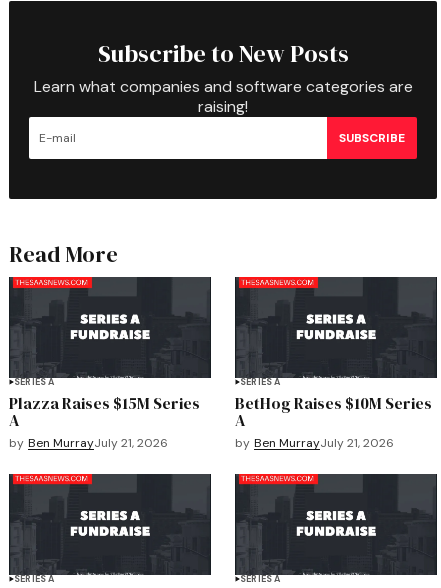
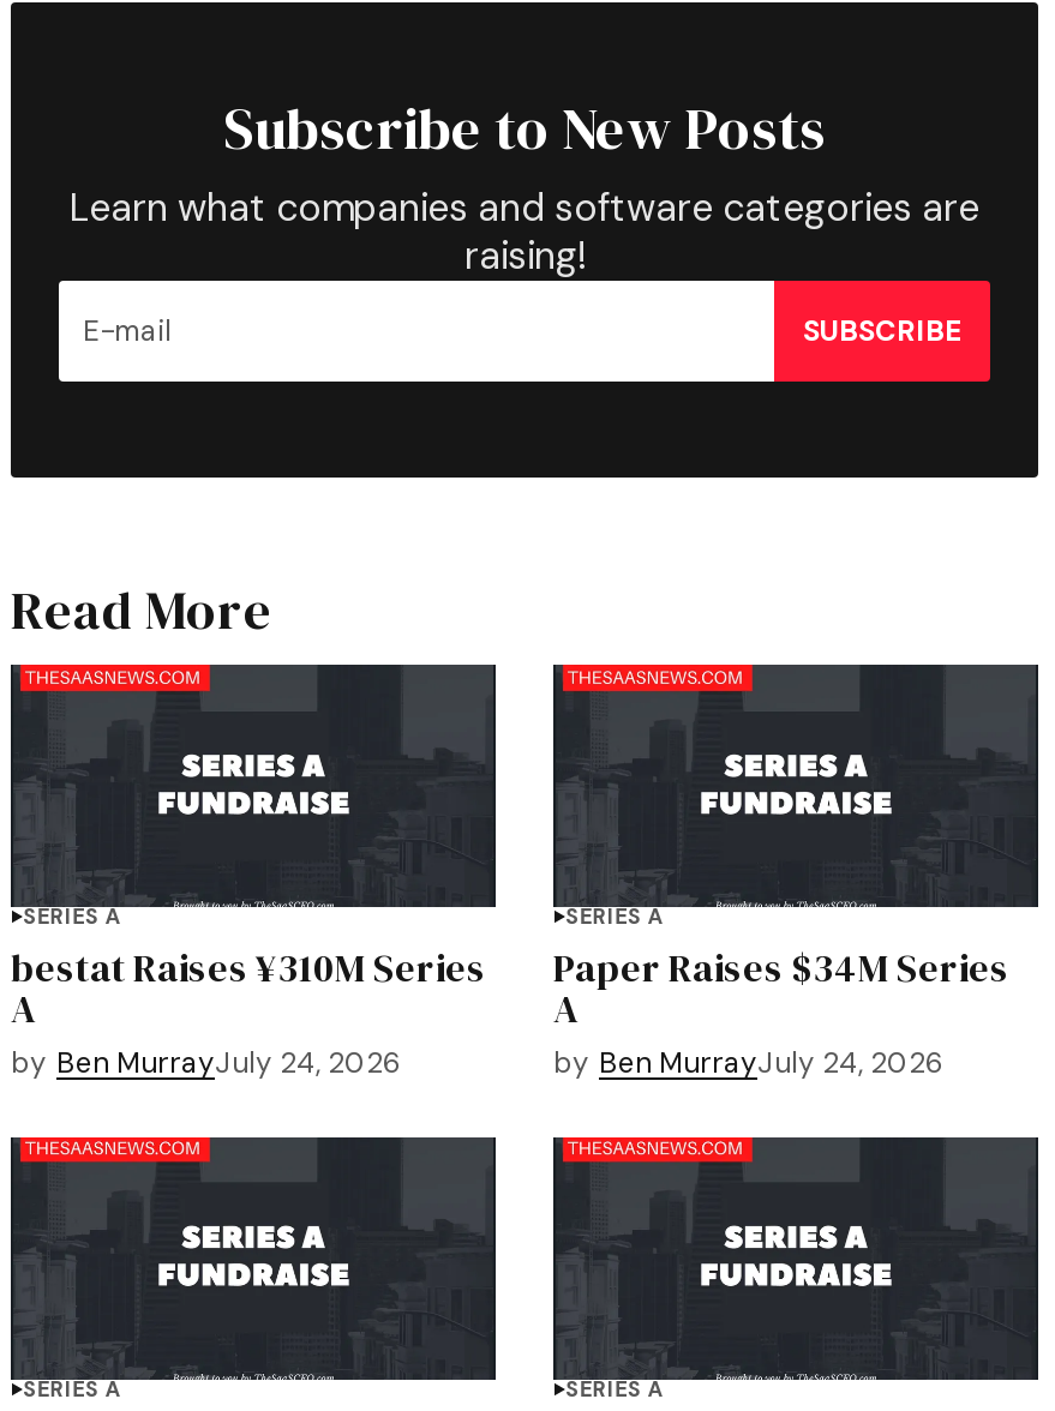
[9,392,200,414] Plazza Raises $15M Series -> [11,940,486,993] bestat Raises ¥310M Series
[235,392,432,414] BetHog Raises $10M Series -> [553,940,1009,993] Paper Raises $34M Series
[9,435,168,451] by Ben MurrayJuly 21, 2026 -> [11,1044,402,1082] by Ben MurrayJuly 24, 2026
[235,435,394,451] by Ben MurrayJuly 21, 2026 -> [553,1044,945,1082] by Ben MurrayJuly 24, 2026

